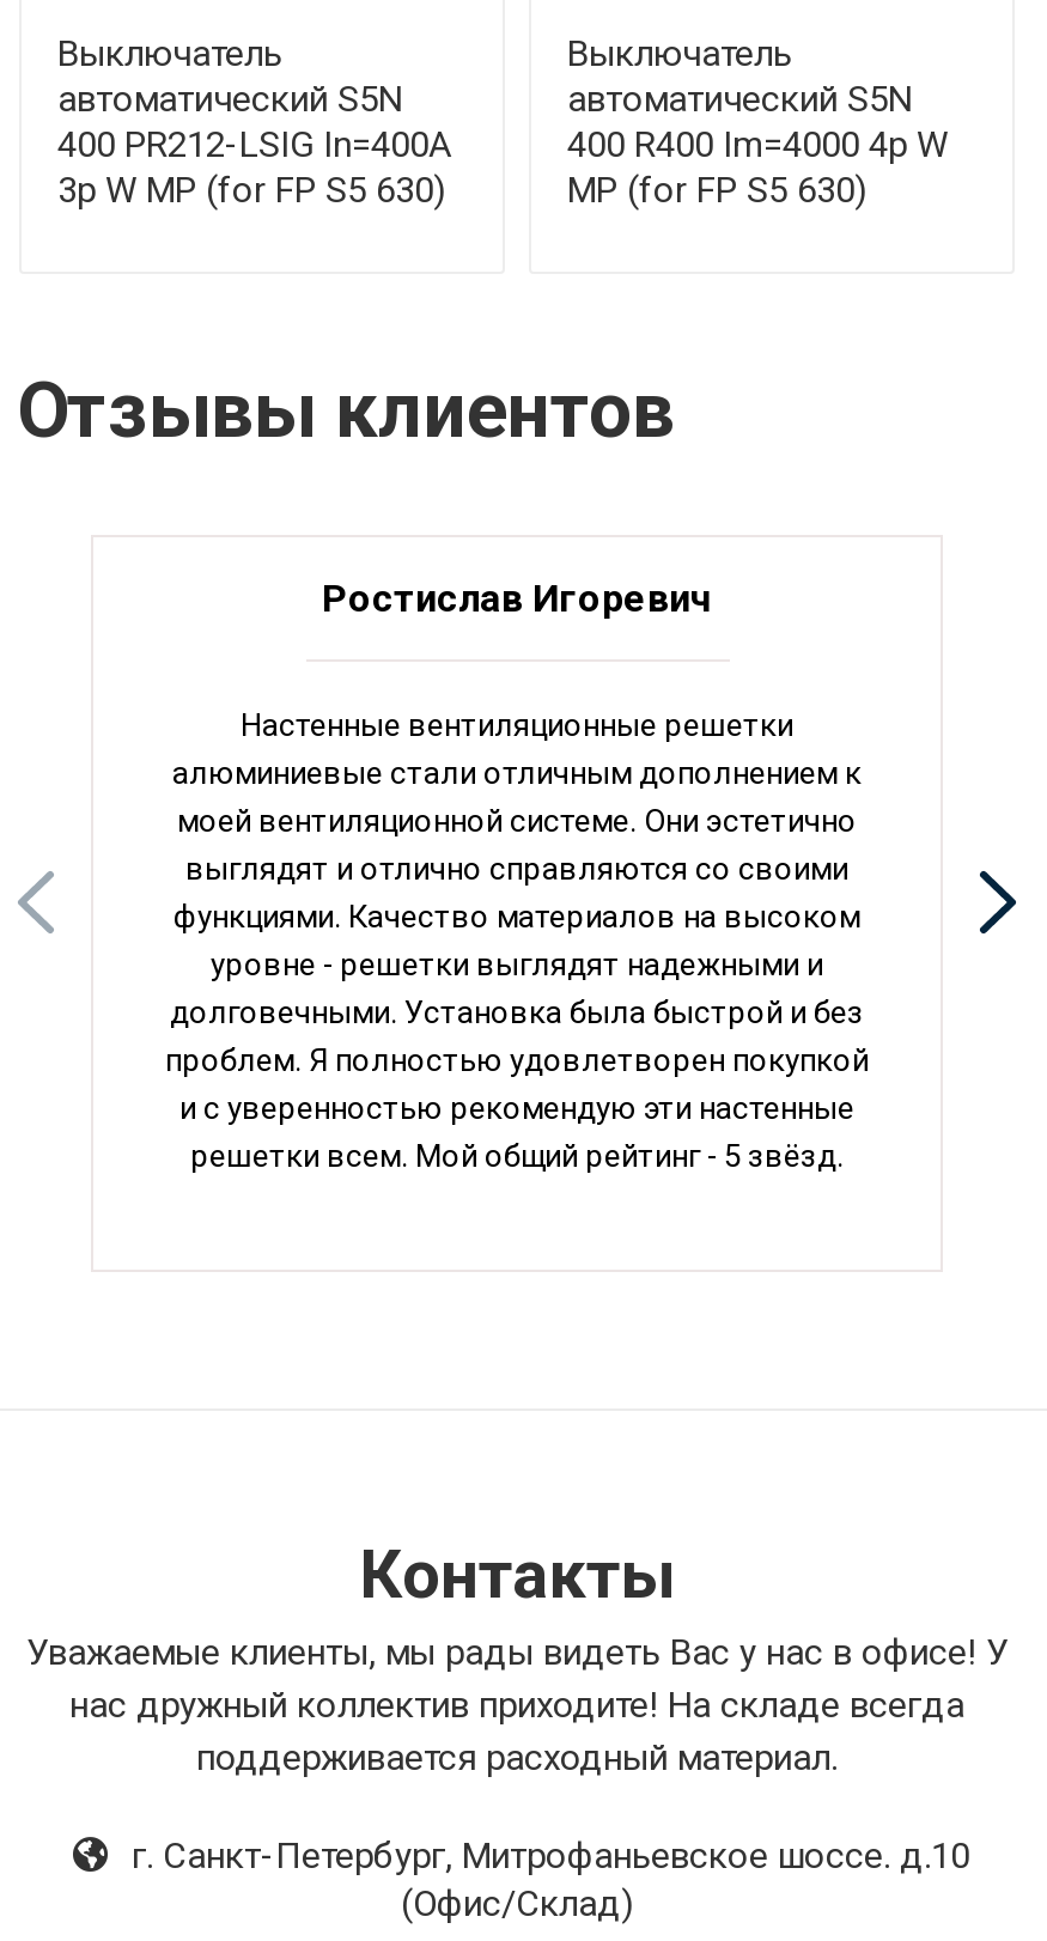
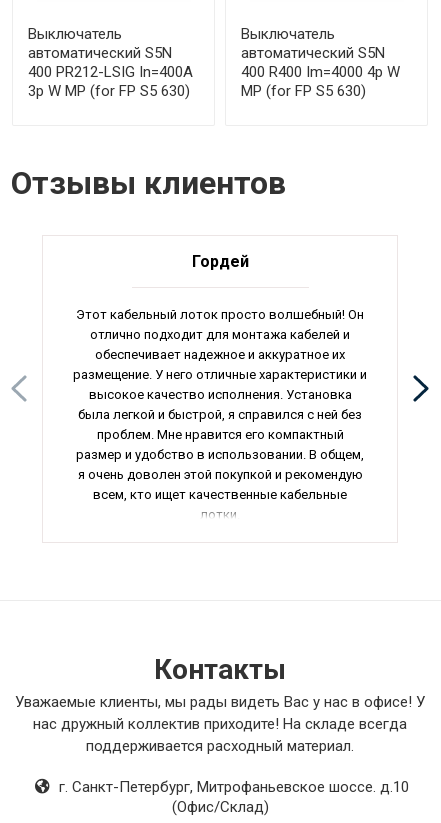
[322,576,712,622] Ростислав Игоревич -> [191,252,248,271] Гордей
[165,708,869,1175] Настенные вентиляционные решетки | алюминиевые стали отличным дополнением к | моей вентиляционной системе. Они эстетично | выглядят и отлично справляются со своими | функциями. Качество материалов на высоком | уровне - решетки выглядят надежными и | долговечными. Установка была быстрой и без | проблем. Я полностью удовлетворен покупкой | и с уверенностью рекомендую эти настенные | решетки всем. Мой общий рейтинг - 5 звёзд. -> [73,307,367,522] Этот кабельный лоток просто волшебный! Он | отлично подходит для монтажа кабелей и | обеспечивает надежное и аккуратное их | размещение. У него отличные характеристики и | высокое качество исполнения. Установка | была легкой и быстрой, я справился с ней без | проблем. Мне нравится его компактный | размер и удобство в использовании. В общем, | я очень доволен этой покупкой и рекомендую | всем, кто ищет качественные кабельные | лотки.

